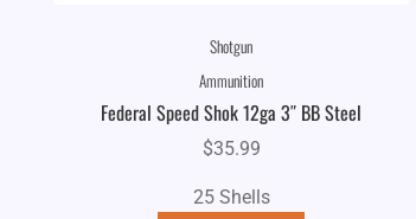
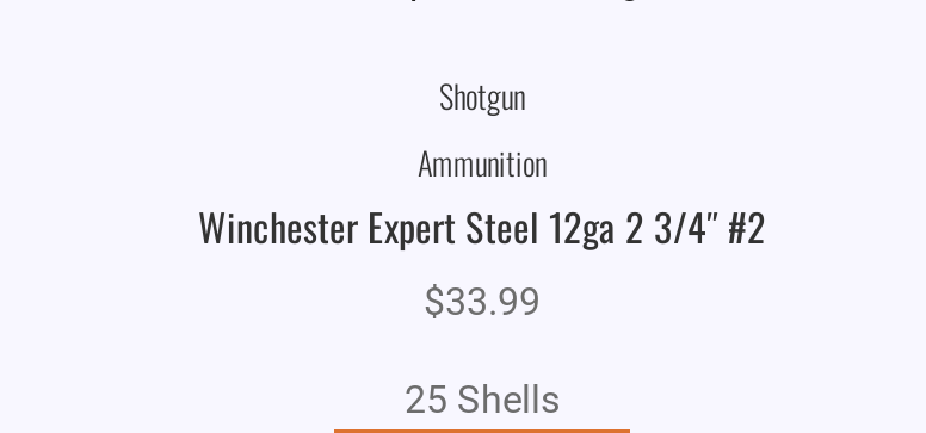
[101,98,361,126] Federal Speed Shok 12ga 3″ BB Steel -> [198,198,766,255] Winchester Expert Steel 12ga 2 3/4″ #2
[202,138,260,160] $35.99 -> [424,278,541,323] $33.99

